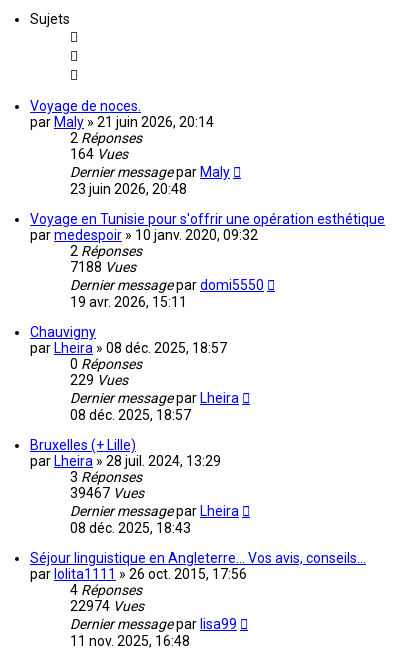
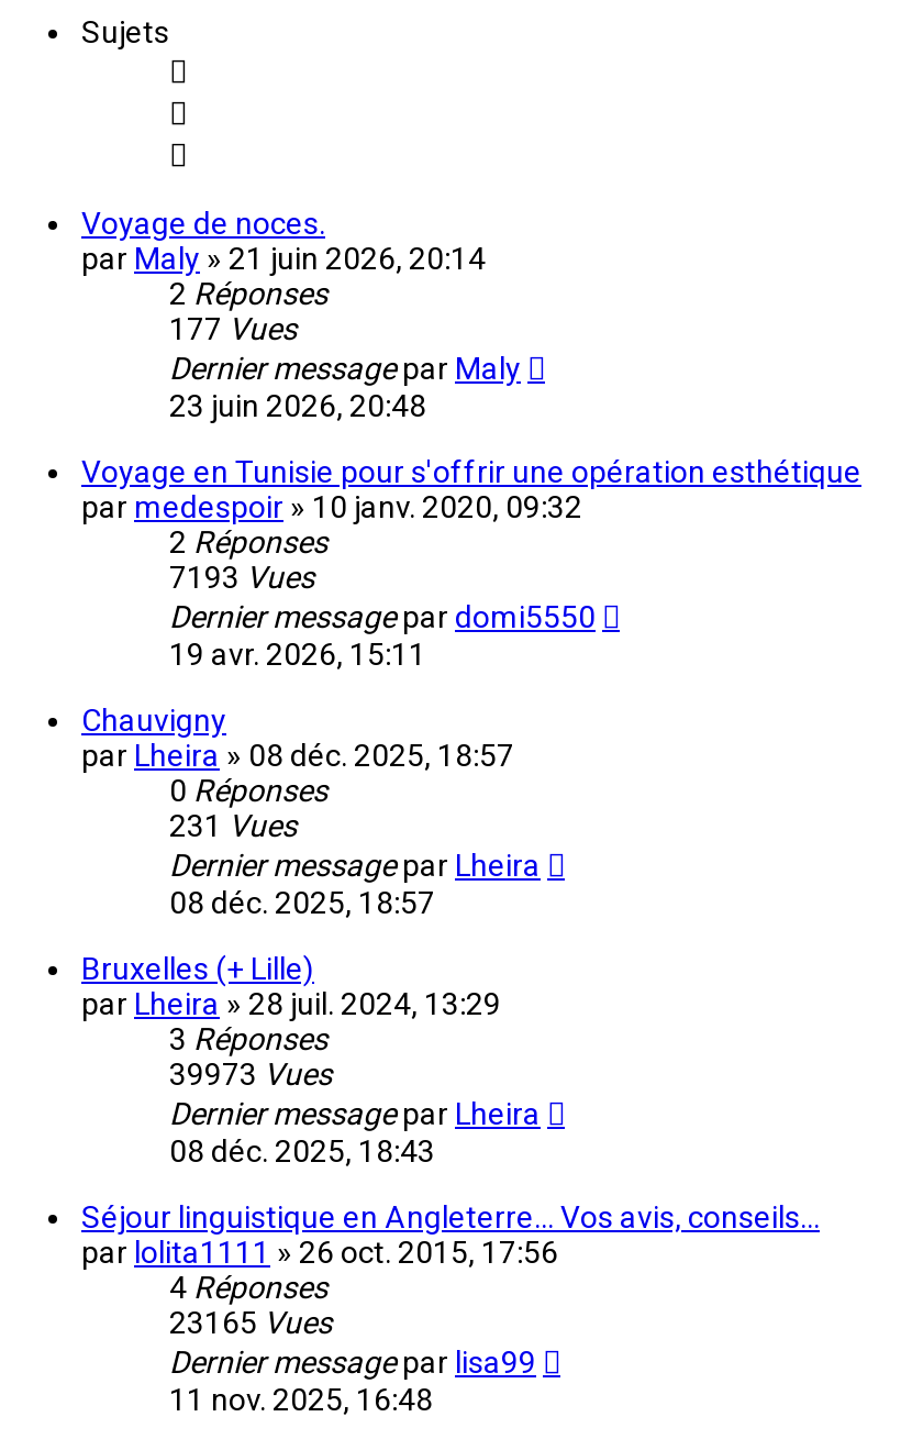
[70,146,128,162] 164 Vues -> [169,311,297,347] 177 Vues
[70,259,136,275] 7188 Vues -> [169,560,314,595] 7193 Vues
[70,372,128,388] 229 Vues -> [169,808,297,843] 231 Vues
[70,485,144,501] 39467 Vues -> [169,1057,332,1092] 39973 Vues
[70,598,144,614] 22974 Vues -> [169,1305,332,1340] 23165 Vues

